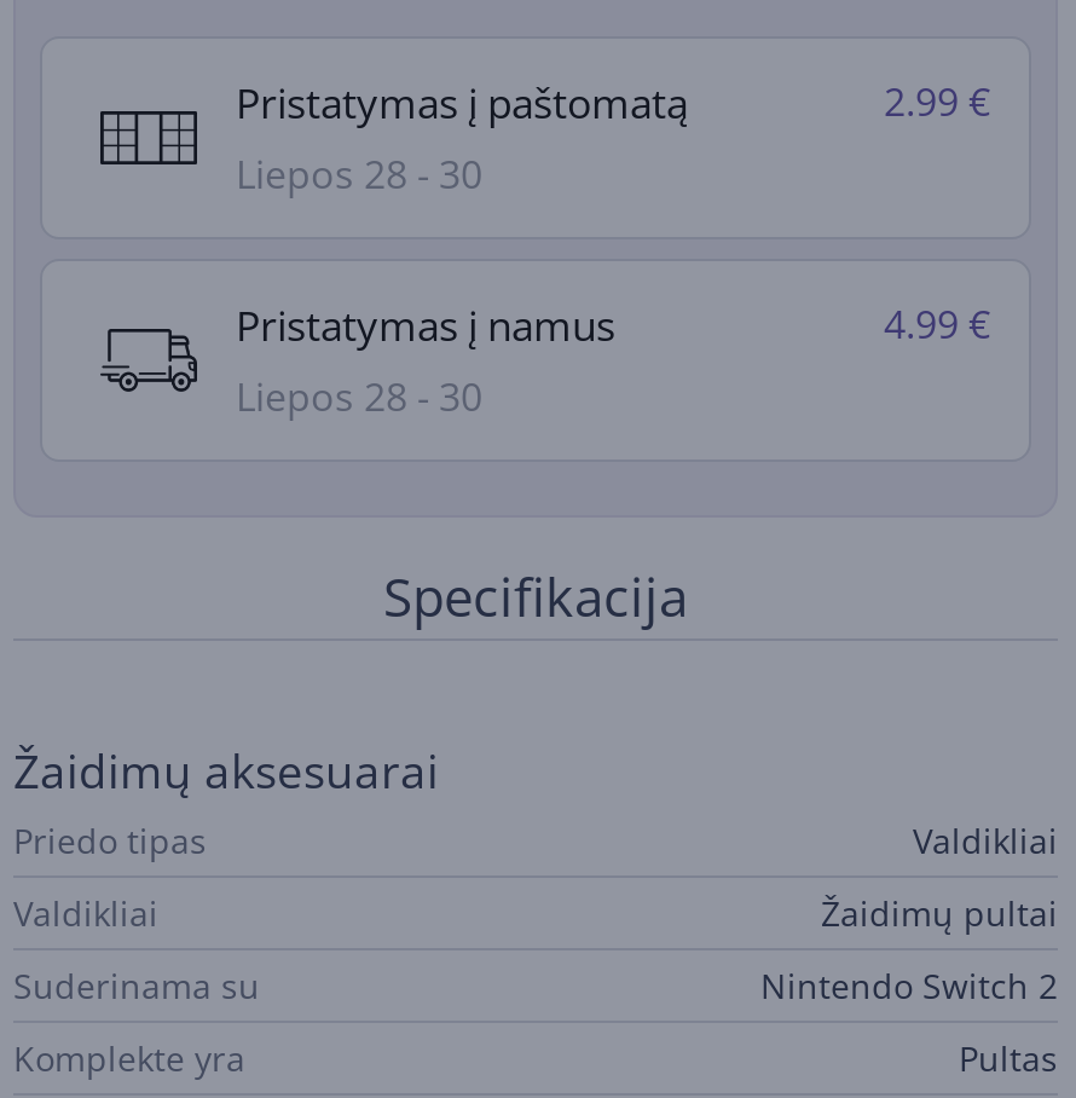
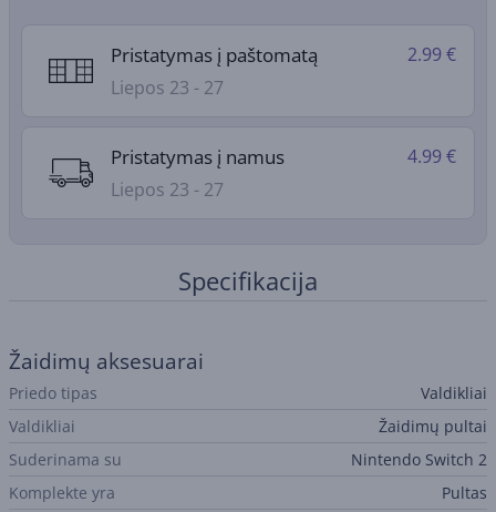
[236,148,482,201] Liepos 28 - 30 -> [111,75,224,100] Liepos 23 - 27
[236,370,482,423] Liepos 28 - 30 -> [111,177,224,202] Liepos 23 - 27

